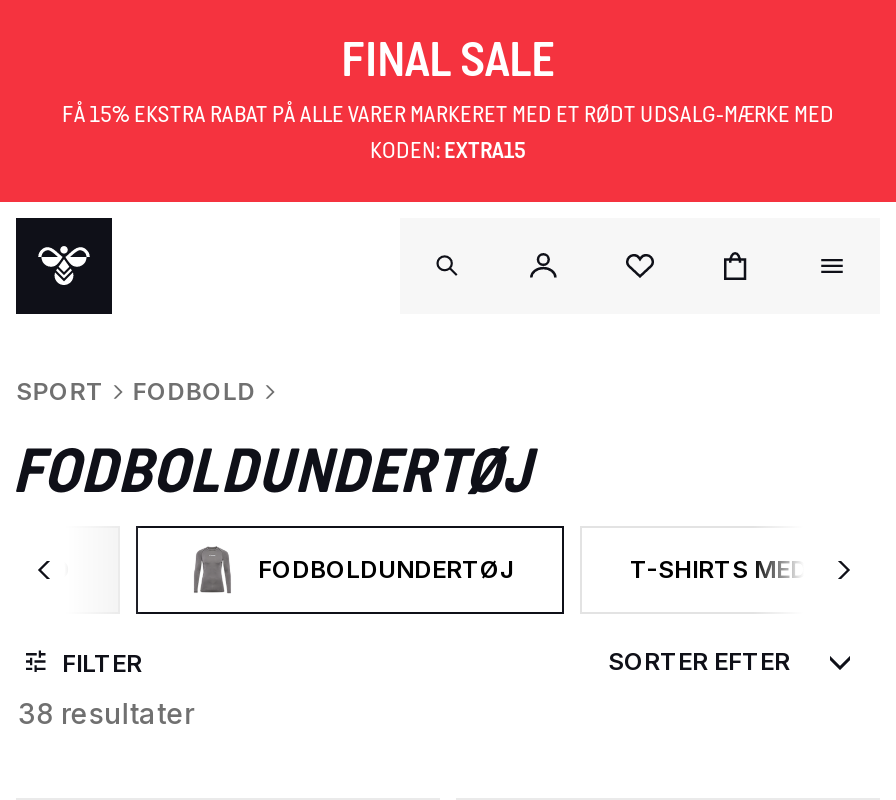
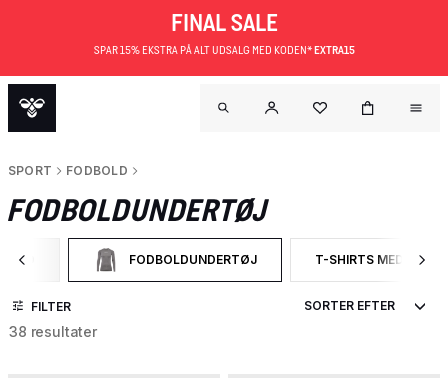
[62,100,834,162] FÅ 15% EKSTRA RABAT PÅ ALLE VARER MARKERET MED ET RØDT UDSALG-MÆRKE MED | KODEN: EXTRA15 -> [93,43,354,56] SPAR 15% EKSTRA PÅ ALT UDSALG MED KODEN* EXTRA15

